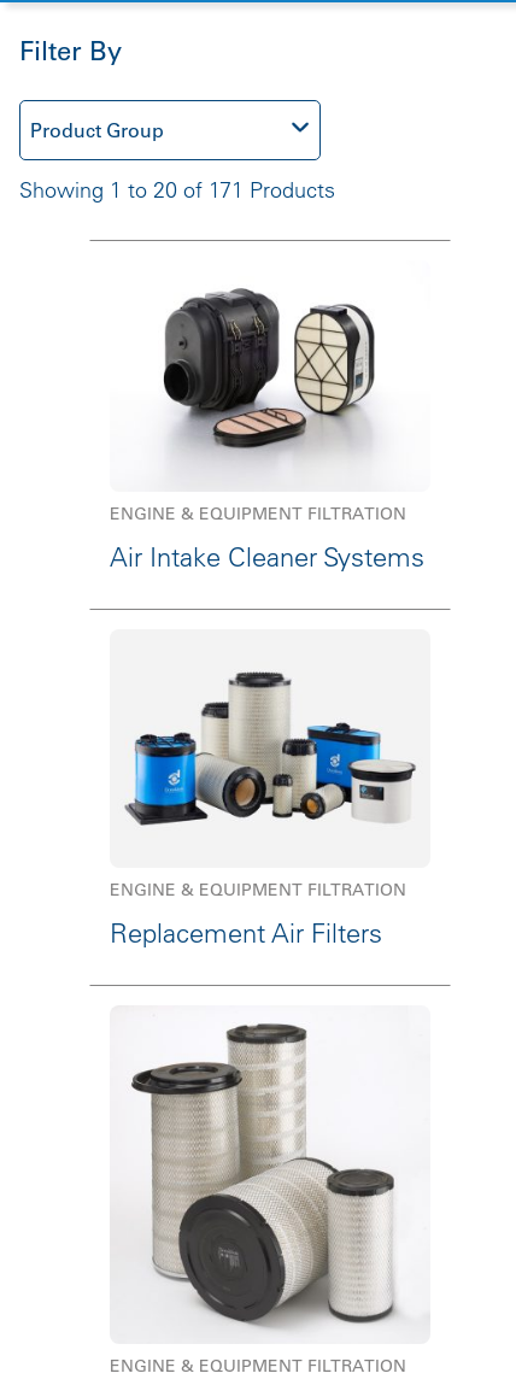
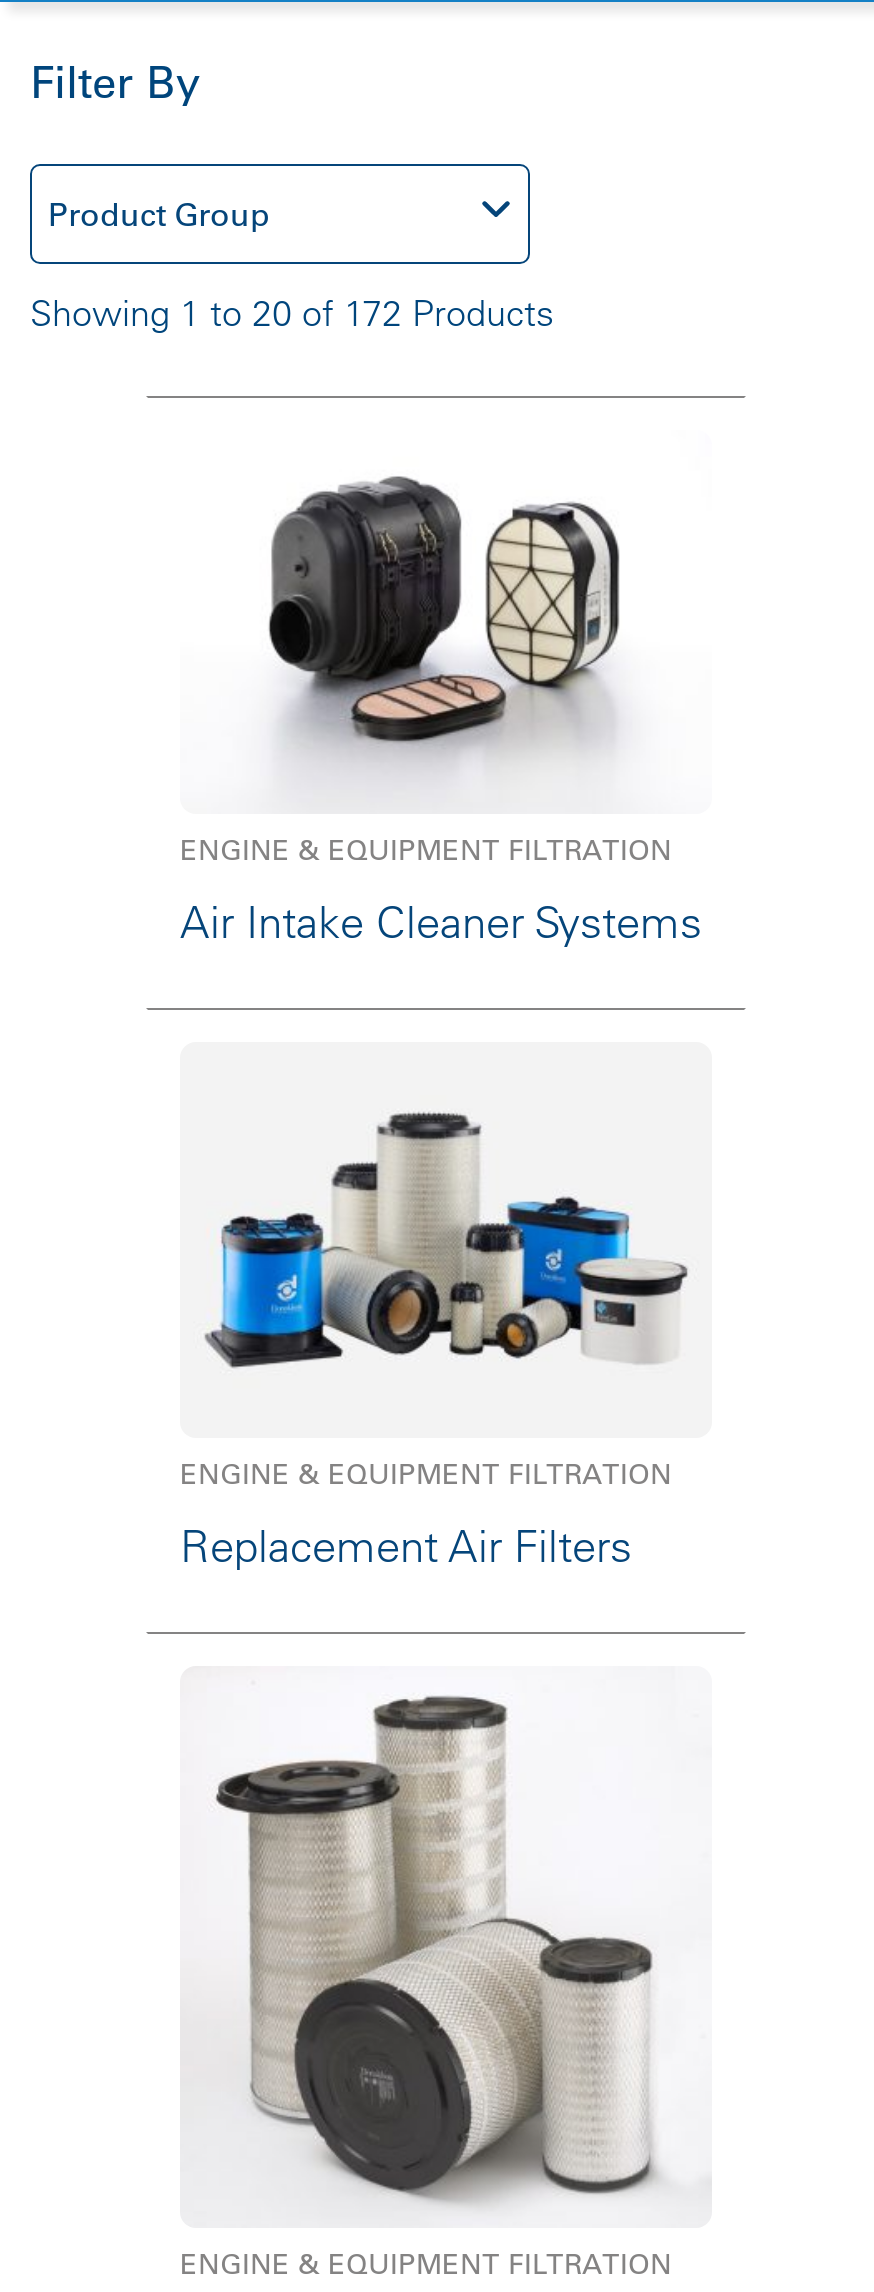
[19,176,335,204] Showing 1 to 20 of 171 Products -> [30,290,554,336] Showing 1 to 20 of 172 Products

